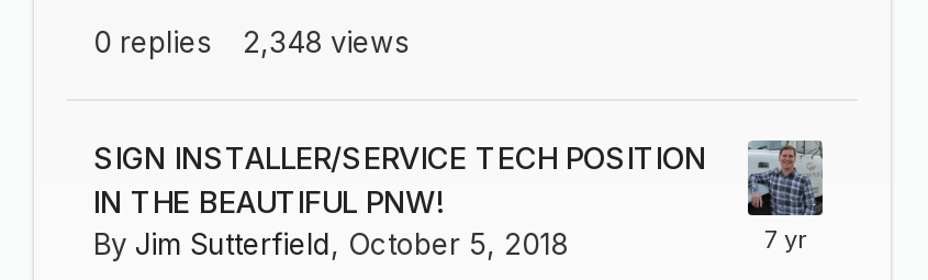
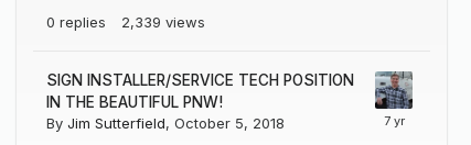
[93,25,410,60] 0 replies 2,348 views -> [46,13,205,31] 0 replies 2,339 views

